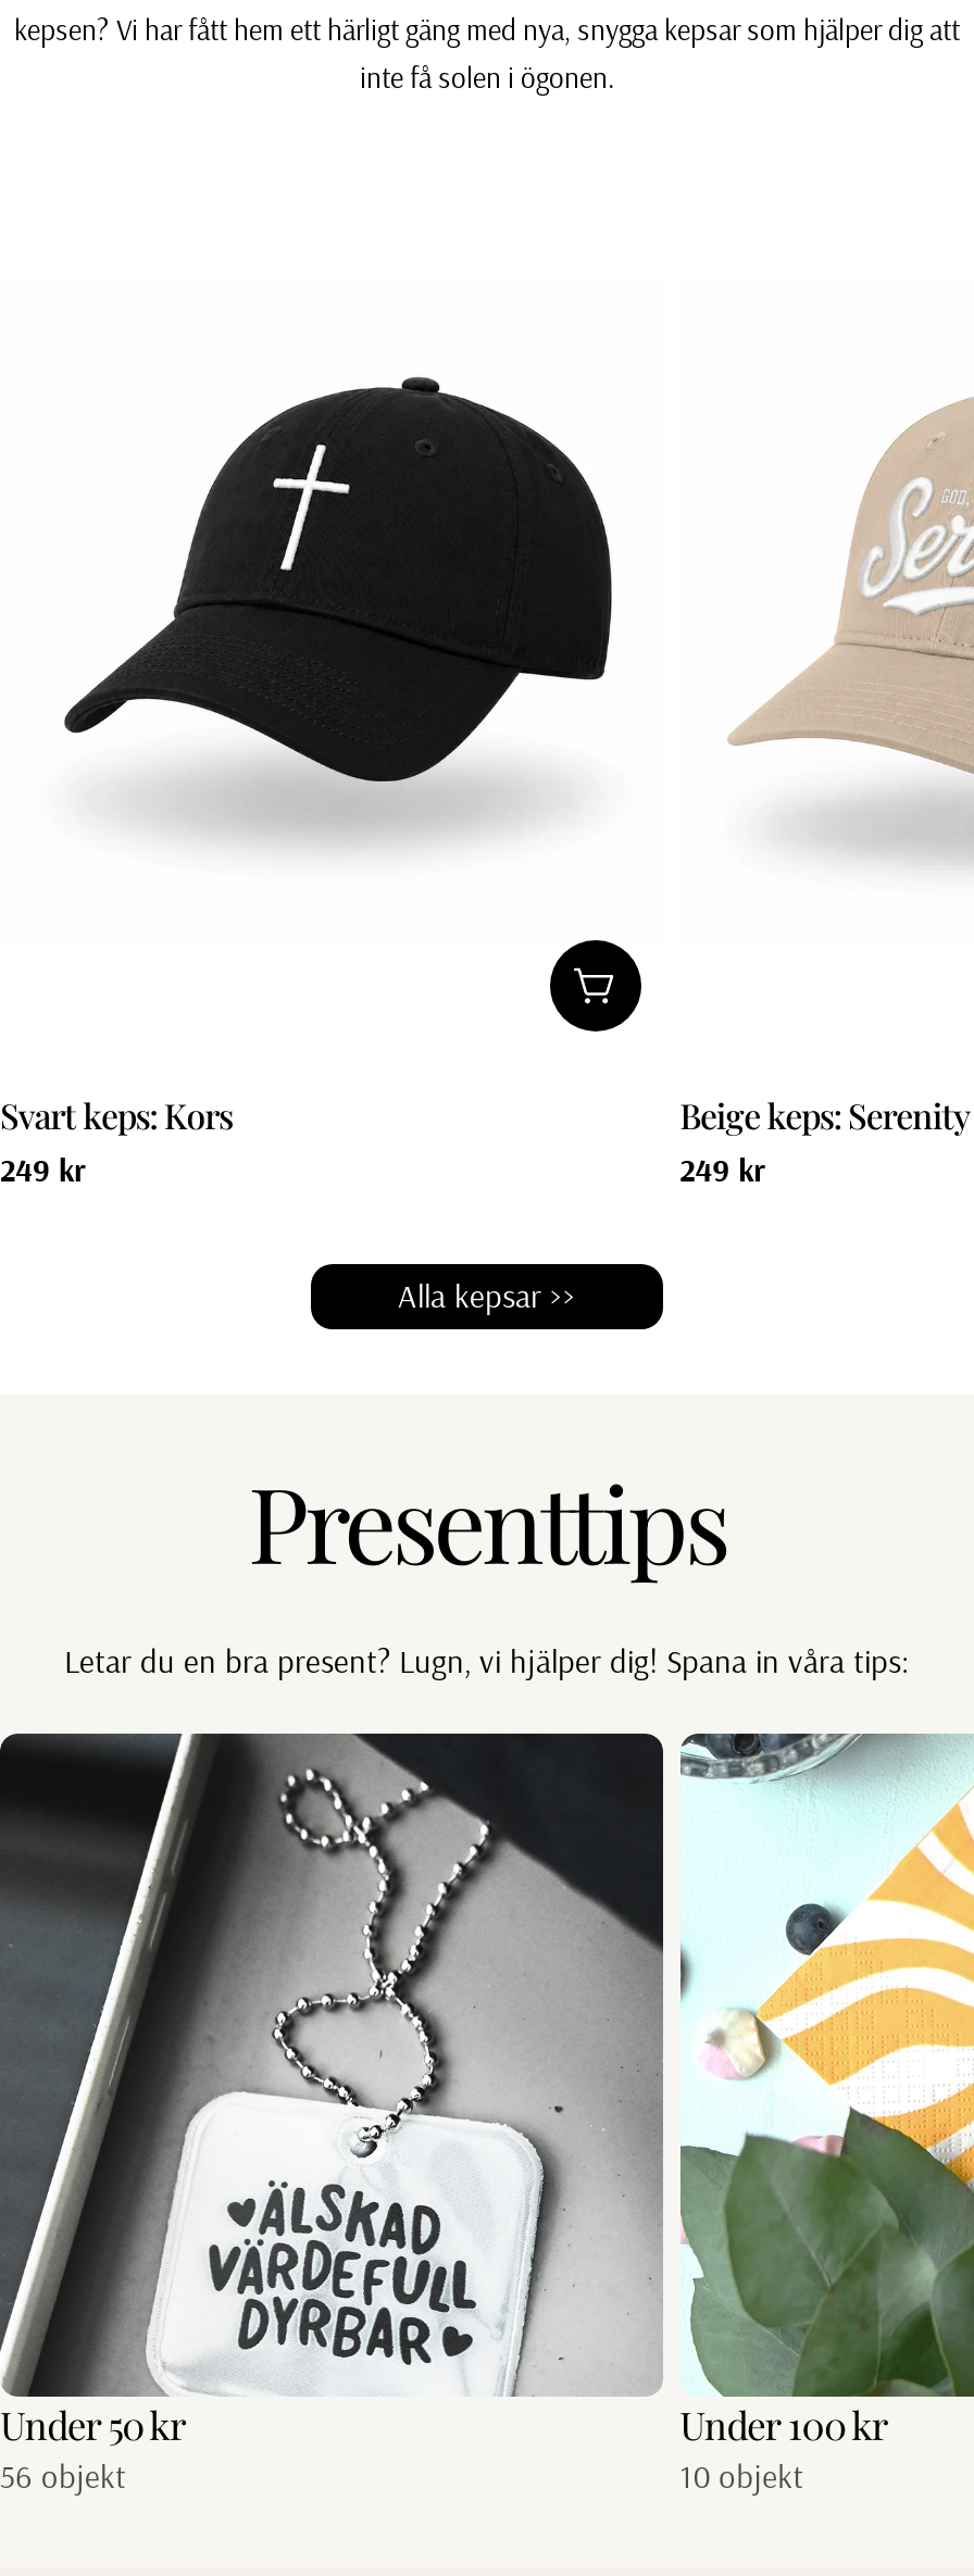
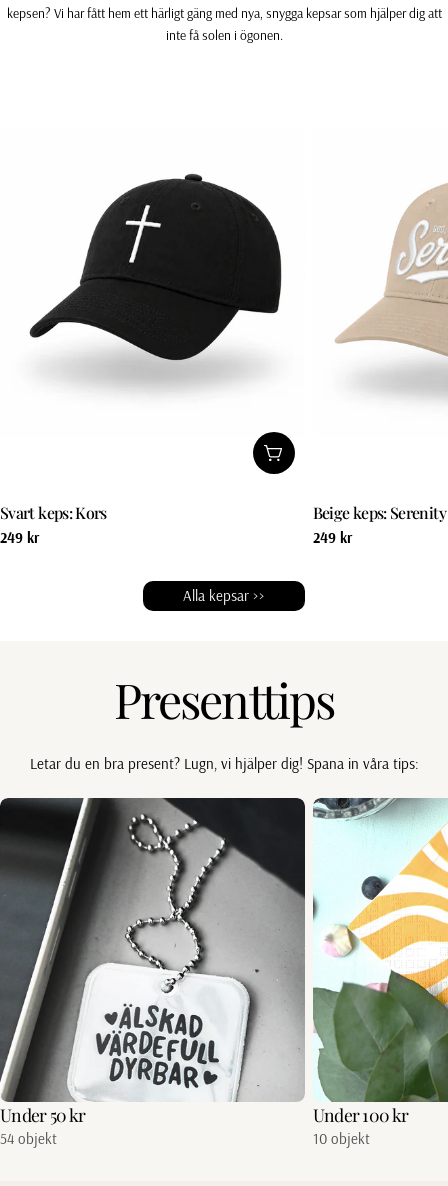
[0,2455,126,2496] 56 objekt -> [0,1129,57,1148] 54 objekt

